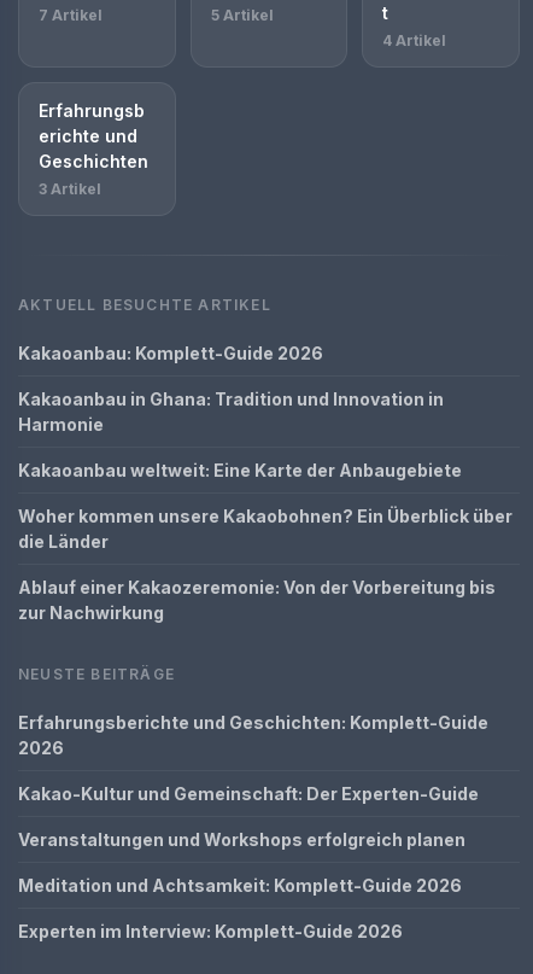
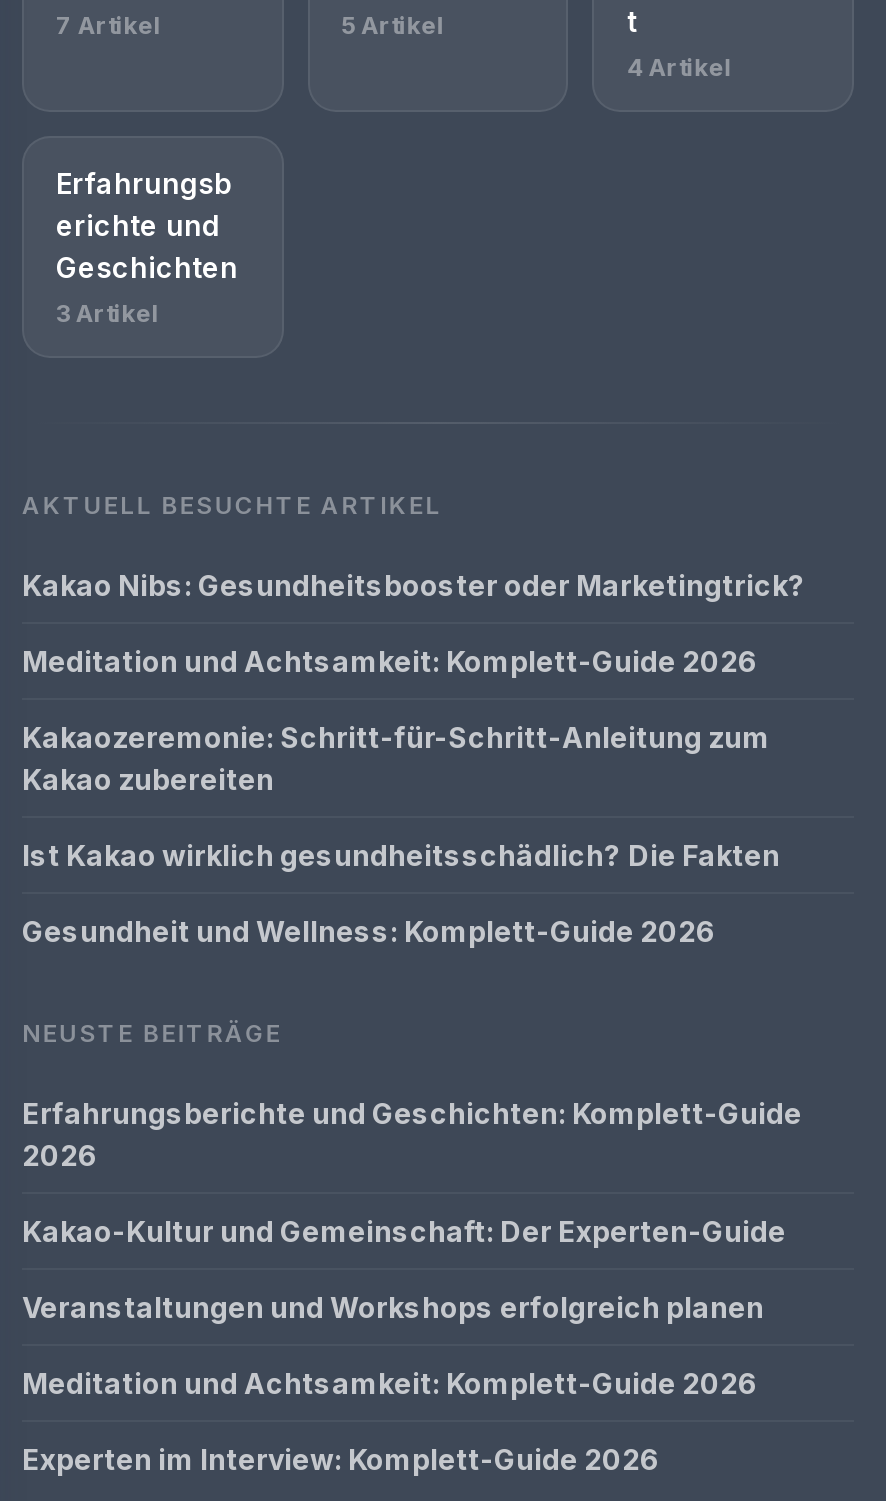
[18,343,323,363] Kakaoanbau: Komplett-Guide 2026 -> [22,568,806,602] Kakao Nibs: Gesundheitsbooster oder Marketingtrick?
[18,389,444,435] Kakaoanbau in Ghana: Tradition und Innovation in | Harmonie -> [22,644,758,678] Meditation und Achtsamkeit: Komplett-Guide 2026
[18,460,462,480] Kakaoanbau weltweit: Eine Karte der Anbaugebiete -> [22,720,770,796] Kakaozeremonie: Schritt-für-Schritt-Anleitung zum | Kakao zubereiten
[18,506,512,552] Woher kommen unsere Kakaobohnen? Ein Überblick über | die Länder -> [22,838,780,872] Ist Kakao wirklich gesundheitsschädlich? Die Fakten
[18,577,496,623] Ablauf einer Kakaozeremonie: Von der Vorbereitung bis | zur Nachwirkung -> [22,914,716,948] Gesundheit und Wellness: Komplett-Guide 2026

